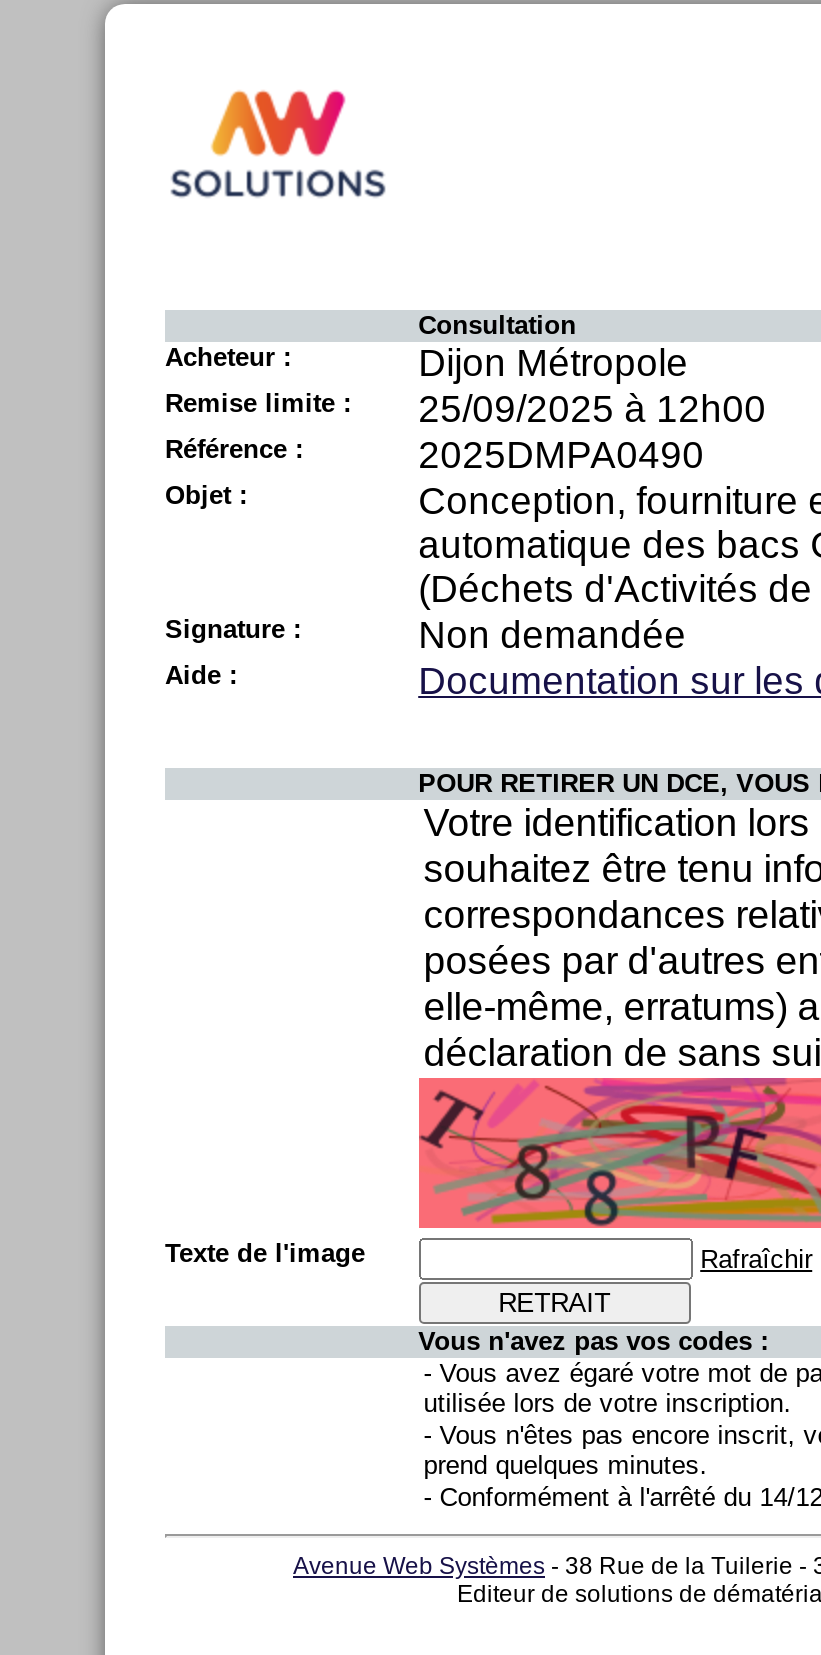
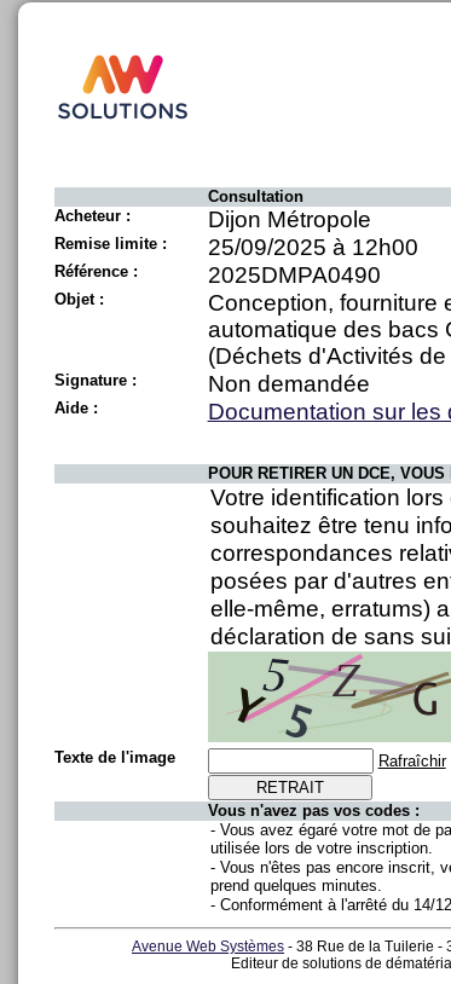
[417,1080,815,1230] [image] -> [208,653,447,742] [image]

